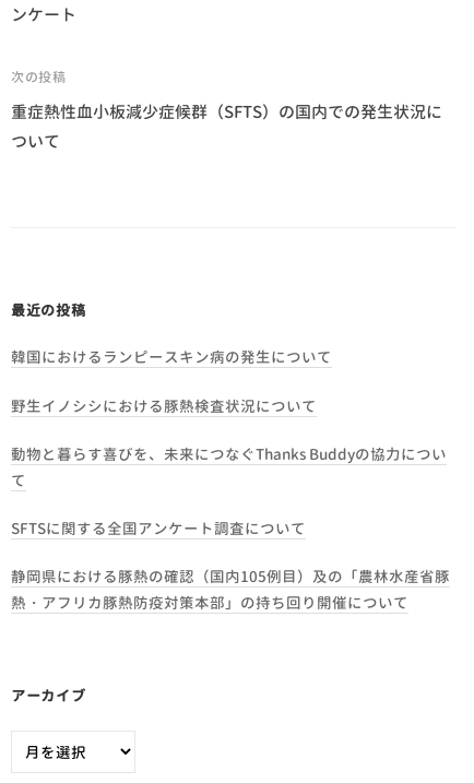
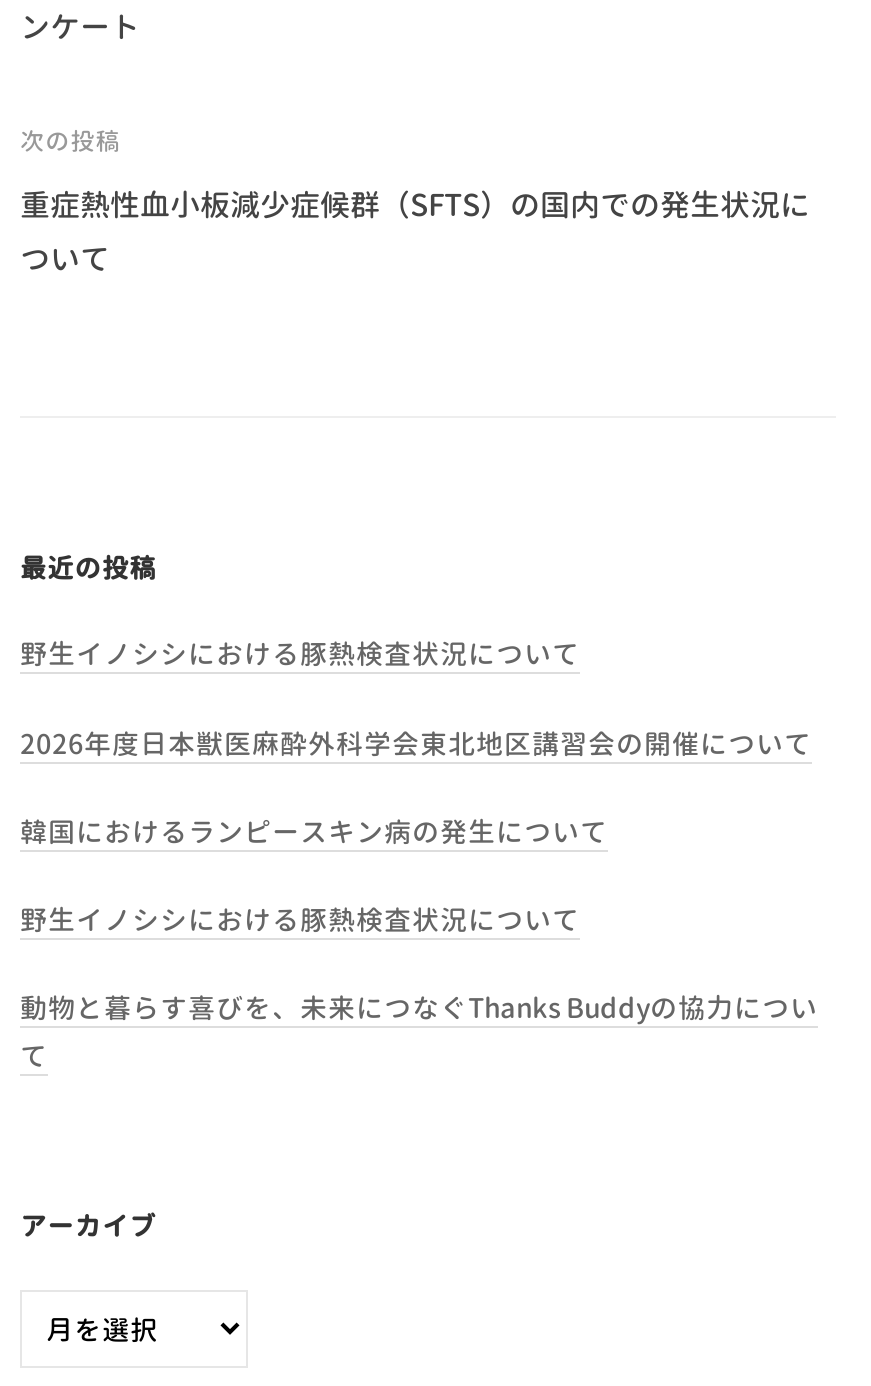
none -> [20,635,812,761] 野生イノシシにおける豚熱検査状況について | 2026年度日本獣医麻酔外科学会東北地区講習会の開催について
moved [11,347,447,490] -> [20,812,818,1075]: 韓国におけるランピースキン病の発生について | 野生イノシシにおける豚熱検査状況について | 動物と暮らす喜びを、未来につなぐThanks Buddyの協力につい | て
[11,518,450,613] SFTSに関する全国アンケート調査について | 静岡県における豚熱の確認（国内105例目）及の「農林水産省豚 | 熱・アフリカ豚熱防疫対策本部」の持ち回り開催について -> none

